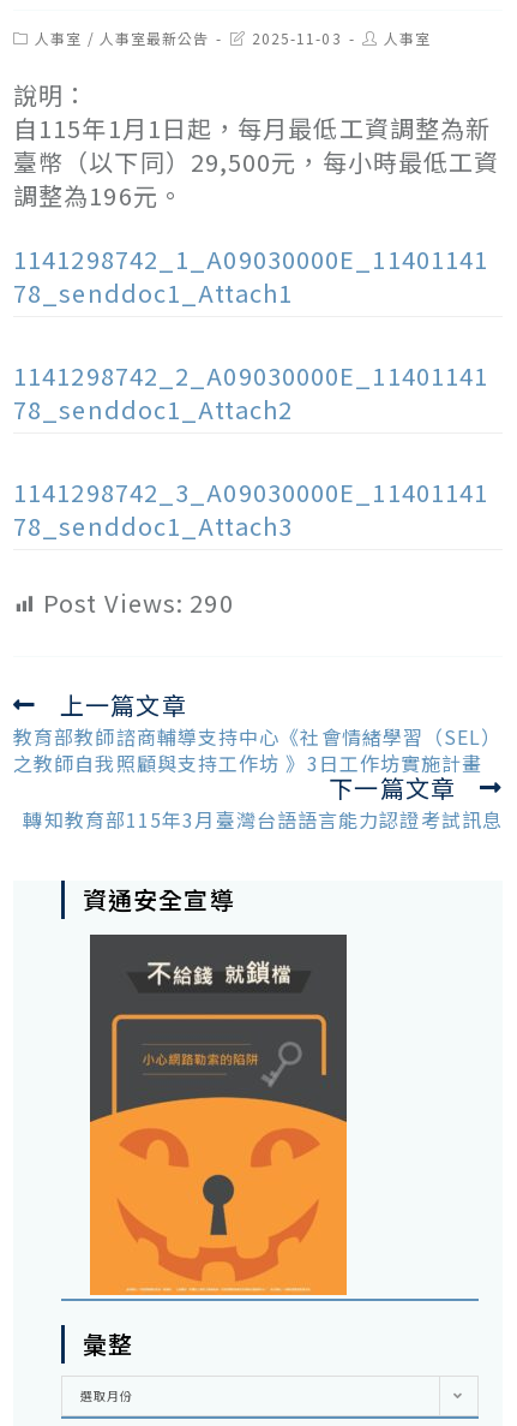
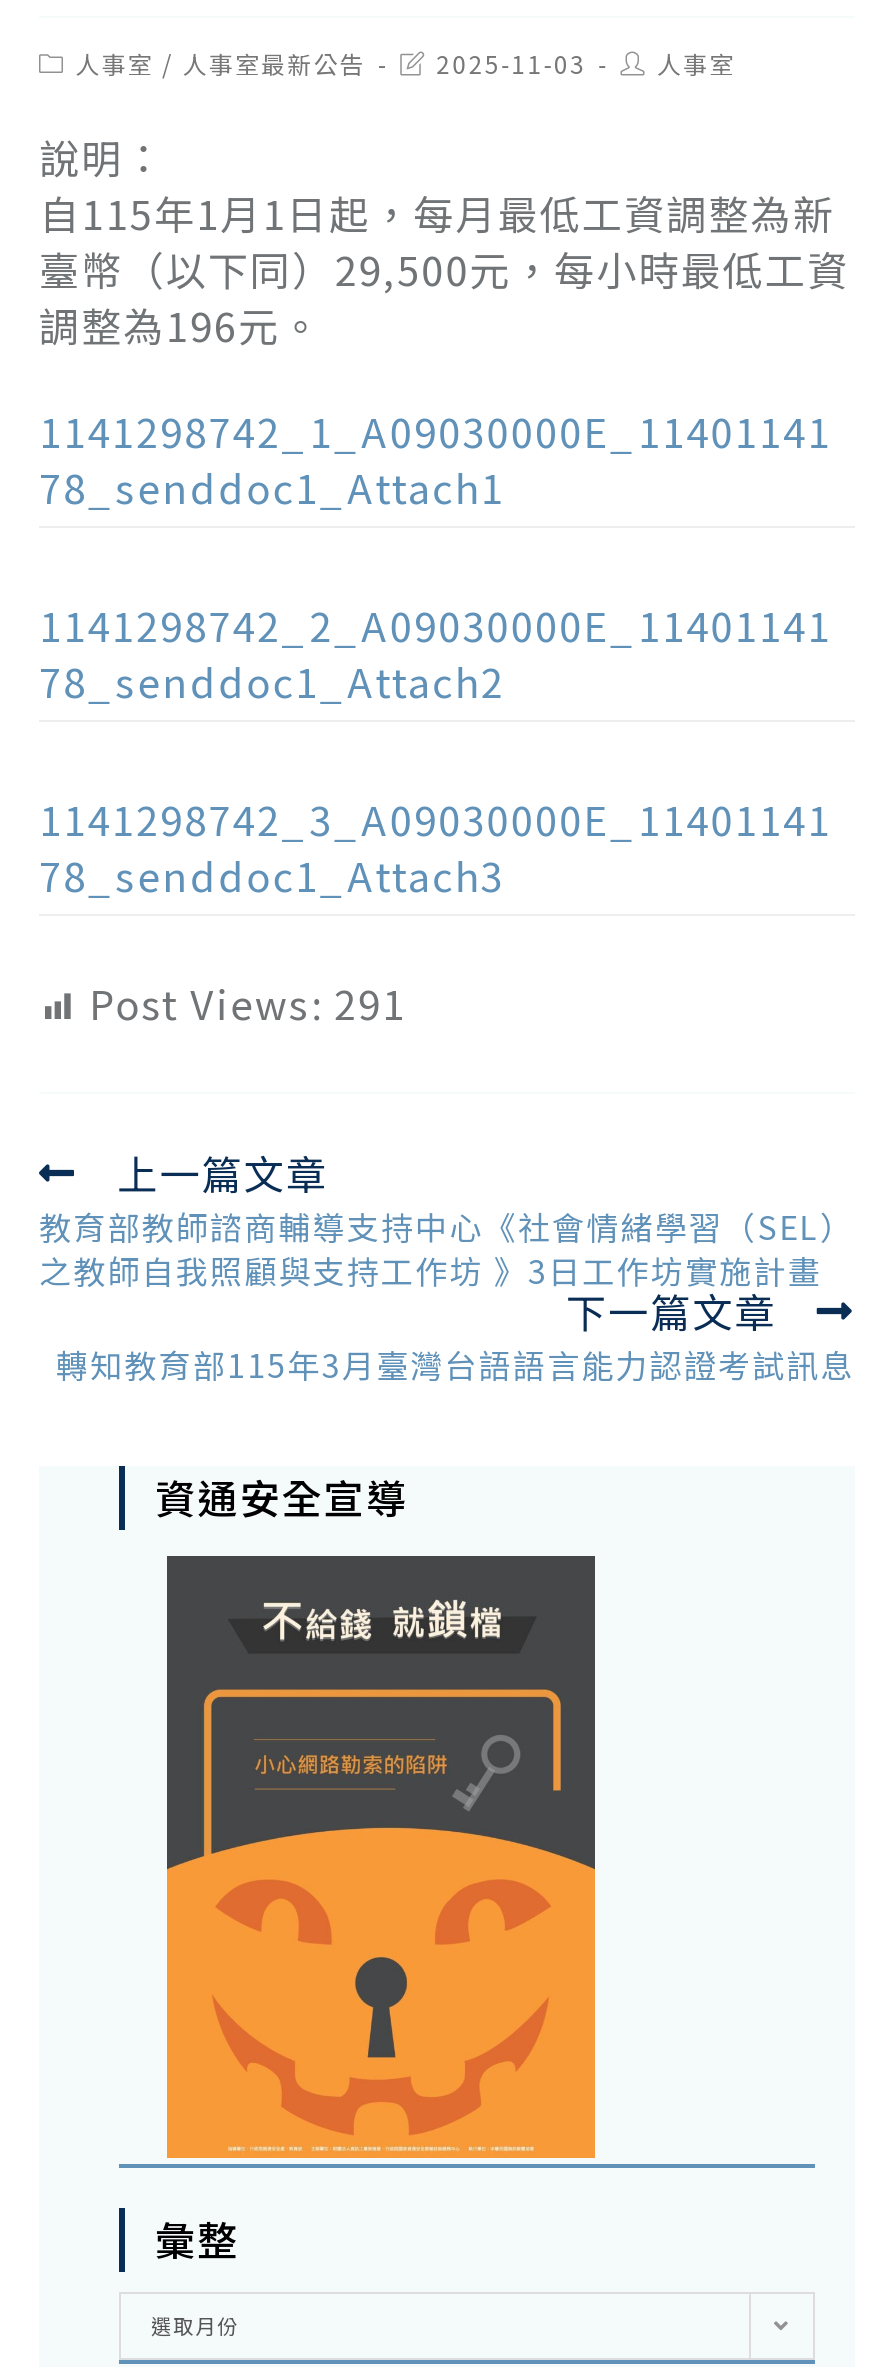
[43,585,233,620] Post Views: 290 -> [89,974,406,1032] Post Views: 291

